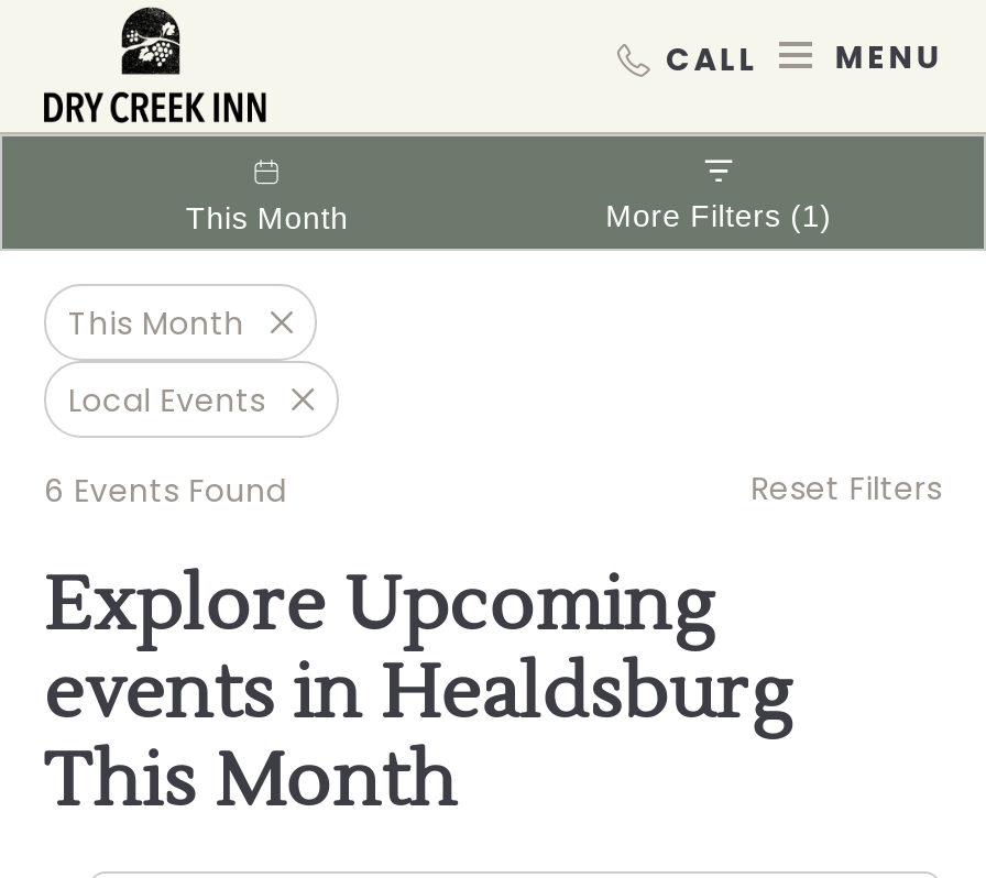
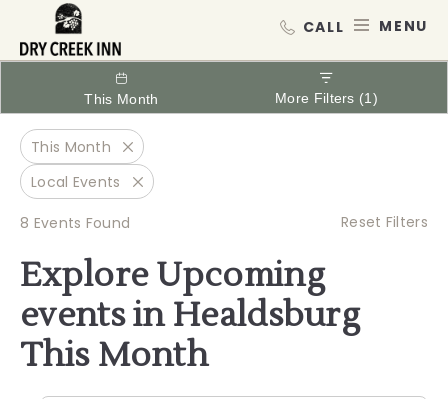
[44,468,287,512] 6 Events Found -> [20,213,130,233] 8 Events Found

